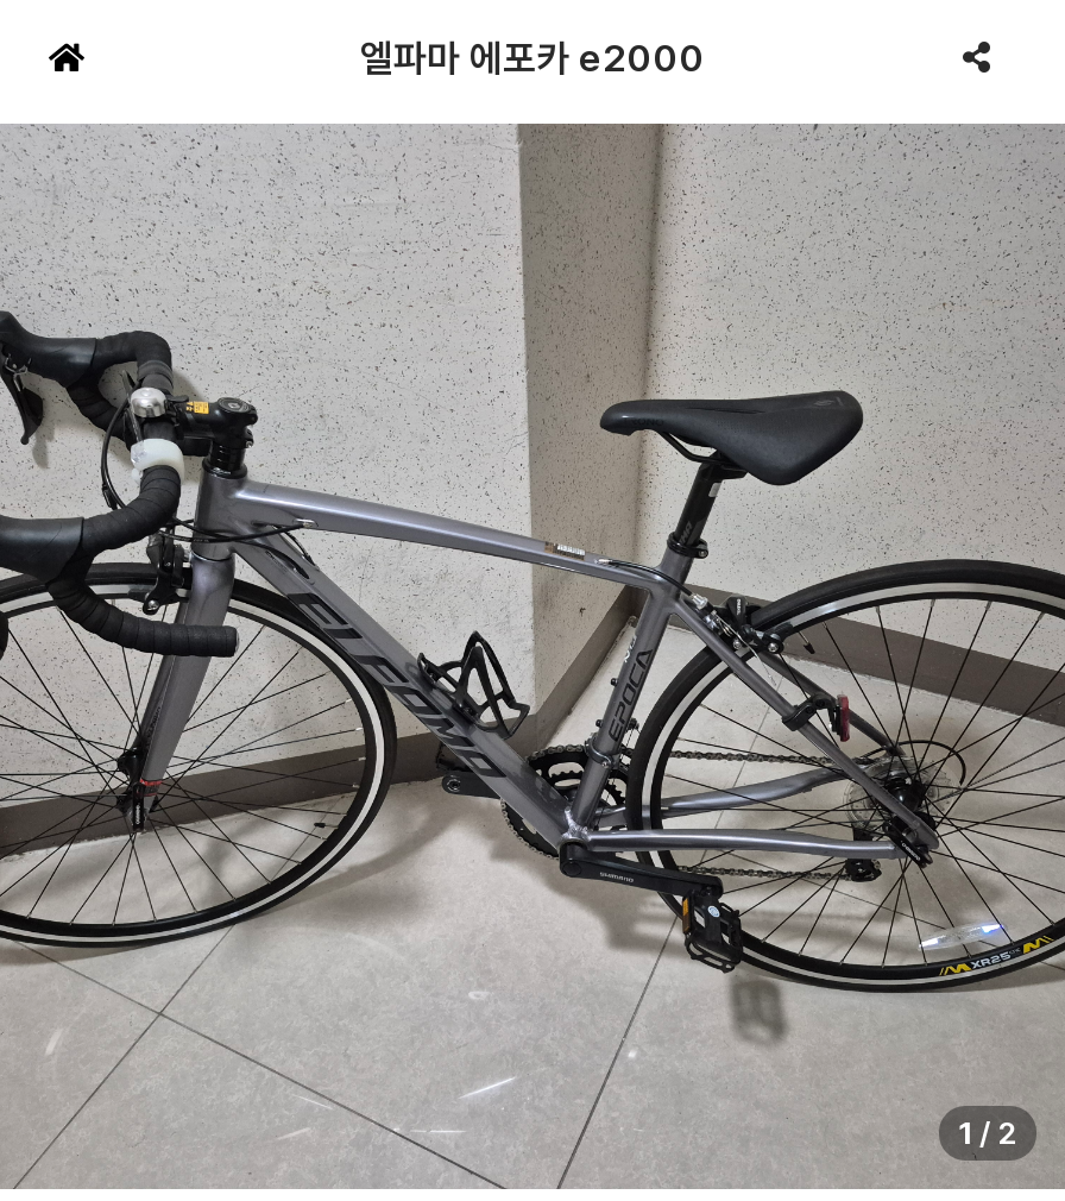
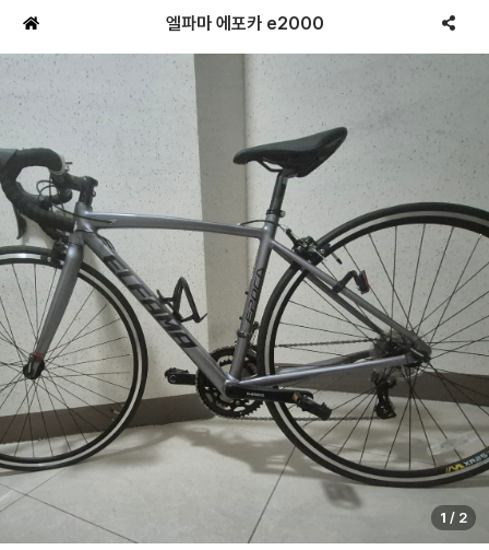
[7,124,1058,1187] [image] -> [3,54,486,542] [image]

